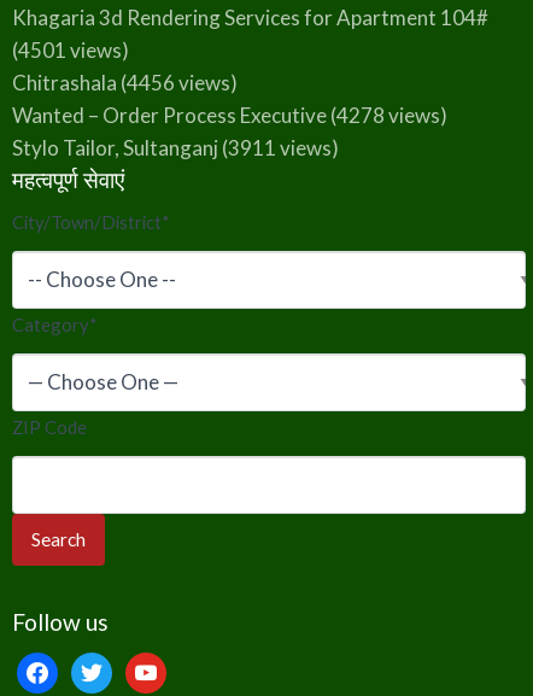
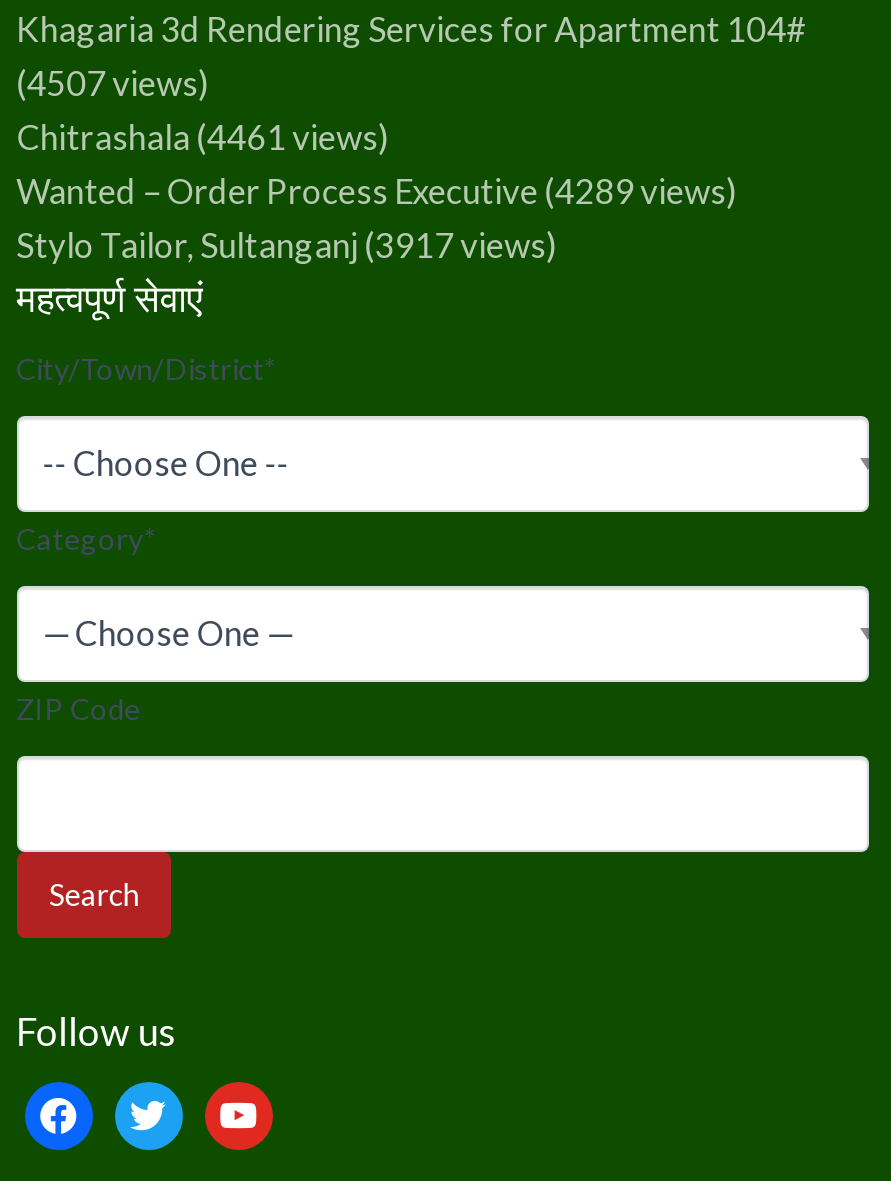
[12,38,129,63] (4501 views) -> [16,63,210,105] (4507 views)
[12,70,237,96] Chitrashala (4456 views) -> [16,117,390,159] Chitrashala (4461 views)
[12,103,447,128] Wanted – Order Process Executive (4278 views) -> [16,171,738,213] Wanted – Order Process Executive (4289 views)
[12,136,338,161] Stylo Tailor, Sultanganj (3911 views) -> [16,225,558,267] Stylo Tailor, Sultanganj (3917 views)

